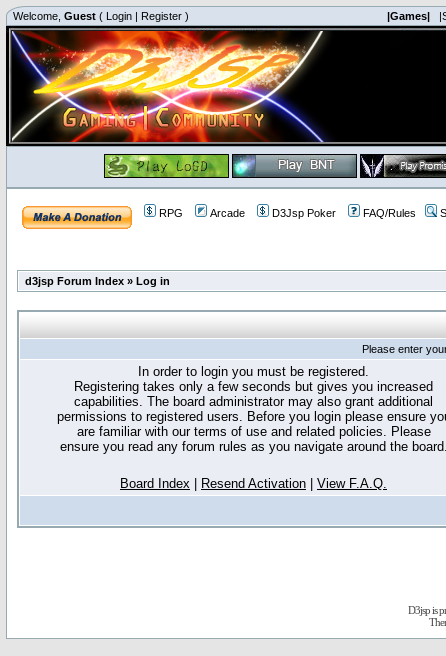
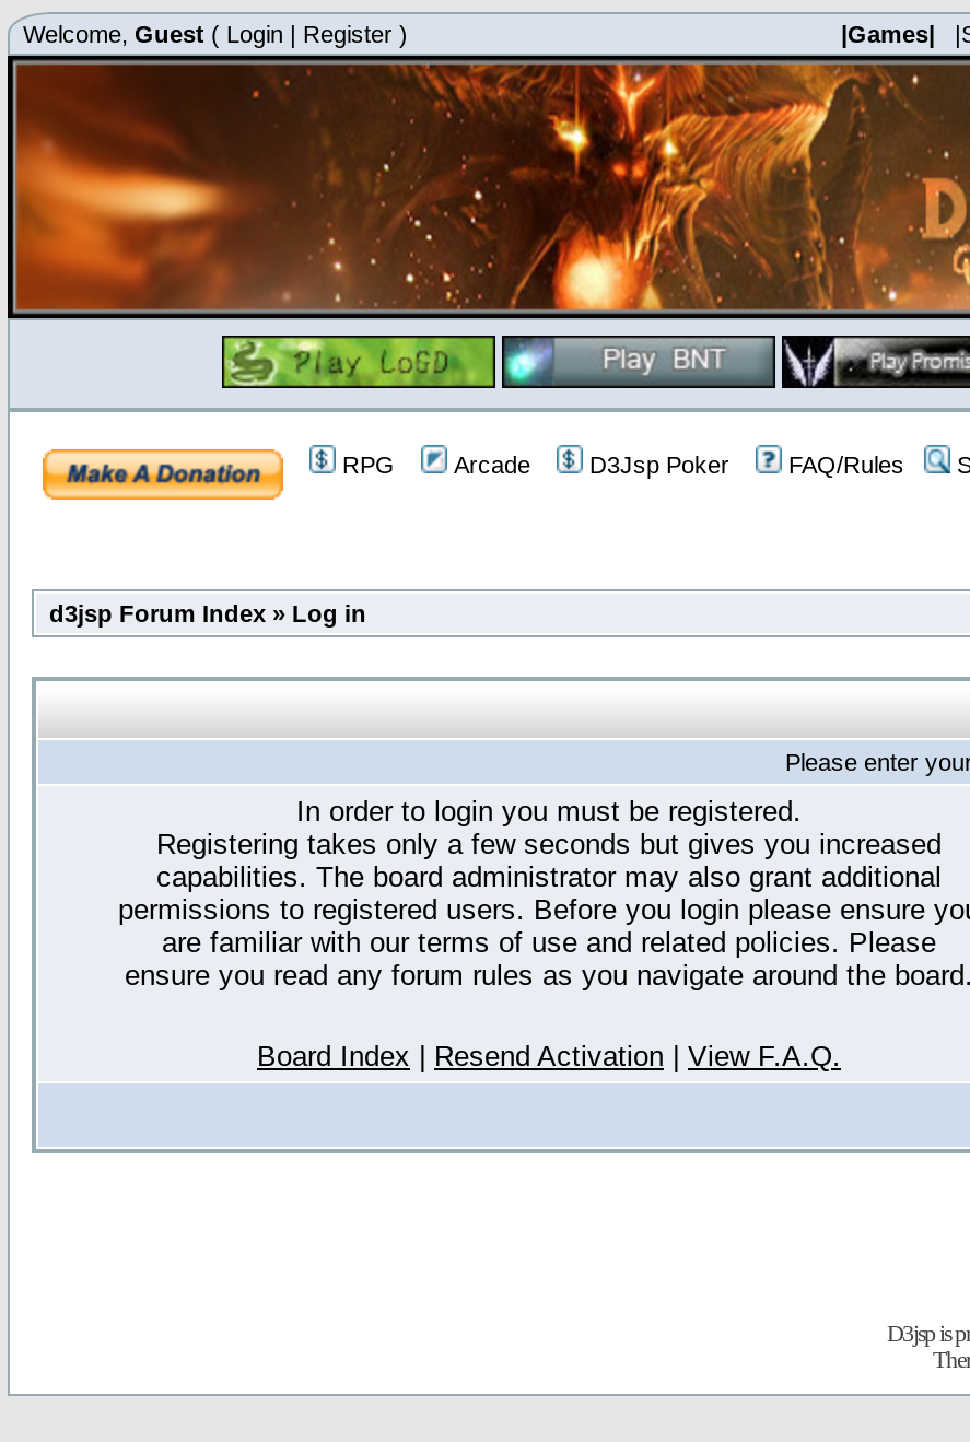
[10,30,443,143] [image] -> [16,62,963,312] [image]

